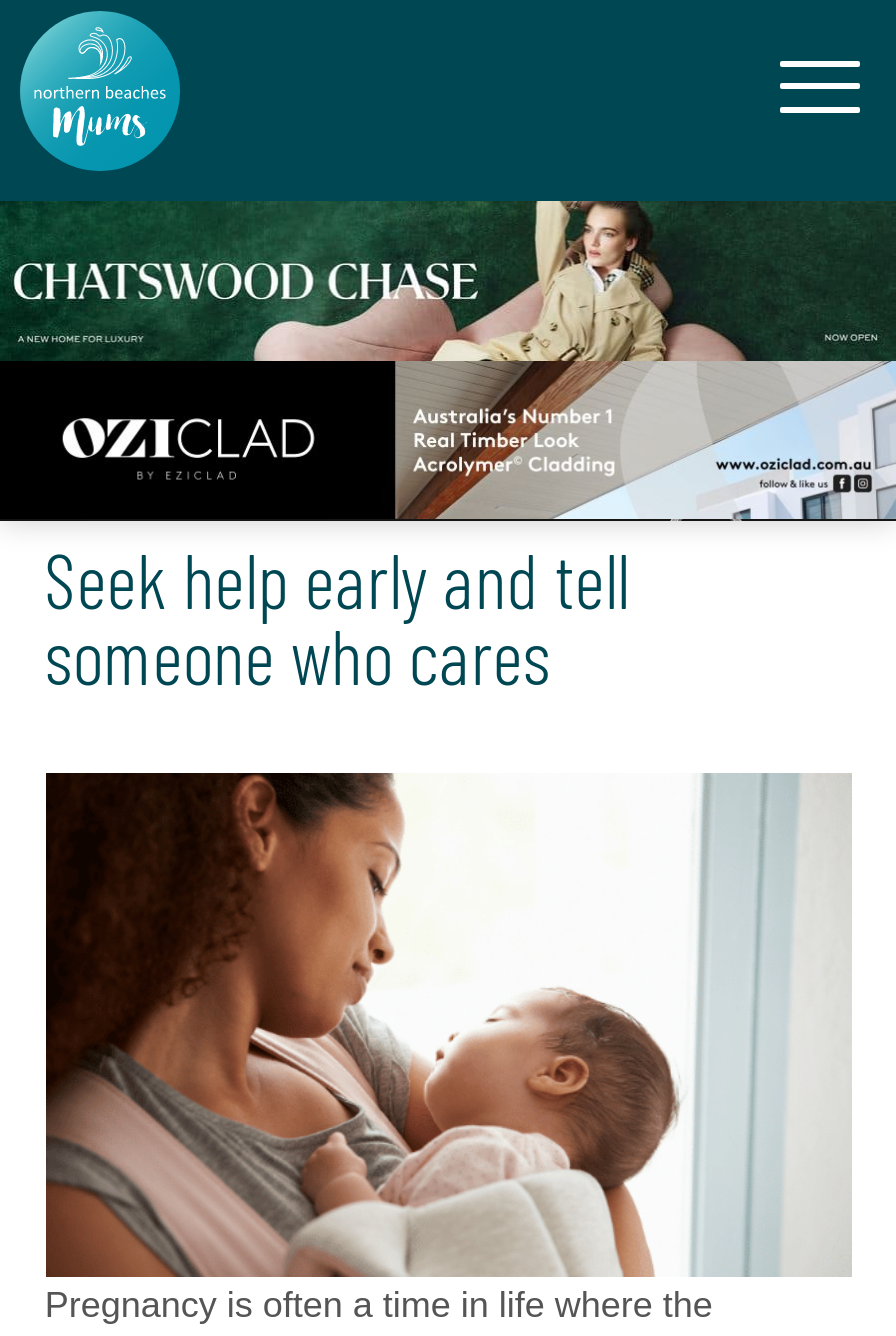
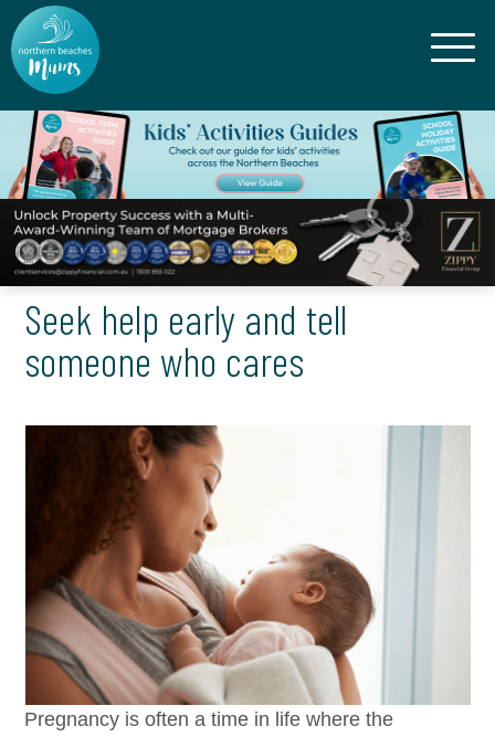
[6,199,890,523] [image] -> [3,109,492,286] [image]

